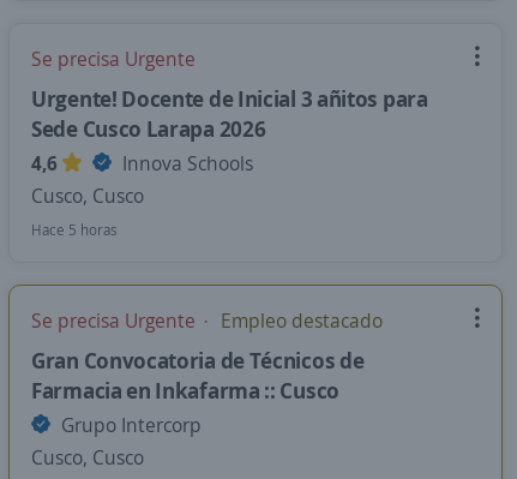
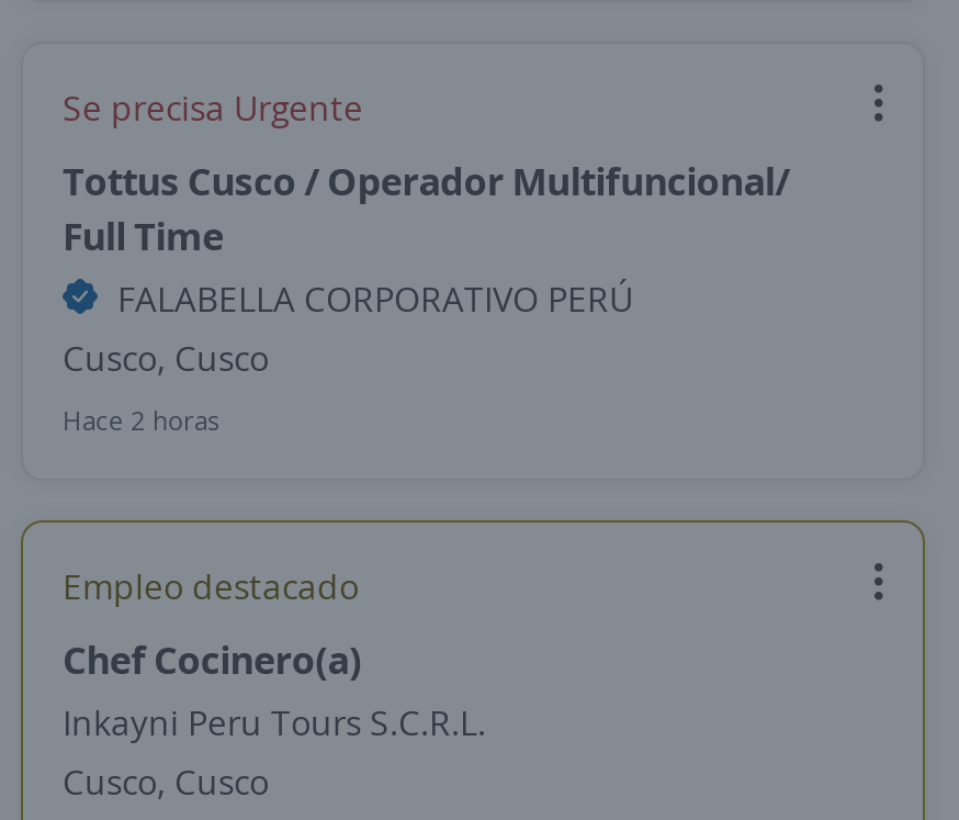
[31,84,428,176] Urgente! Docente de Inicial 3 añitos para | Sede Cusco Larapa 2026 | 4,6 | Innova Schools -> [63,154,790,323] Tottus Cusco / Operador Multifuncional/ | Full Time | FALABELLA CORPORATIVO PERÚ
[31,220,118,240] Hace 5 horas -> [63,402,221,439] Hace 2 horas
[31,307,383,438] Se precisa Urgente Empleo destacado | Gran Convocatoria de Técnicos de | Farmacia en Inkafarma :: Cusco | Grupo Intercorp -> [63,562,486,746] Empleo destacado | Chef Cocinero(a) | Inkayni Peru Tours S.C.R.L.

